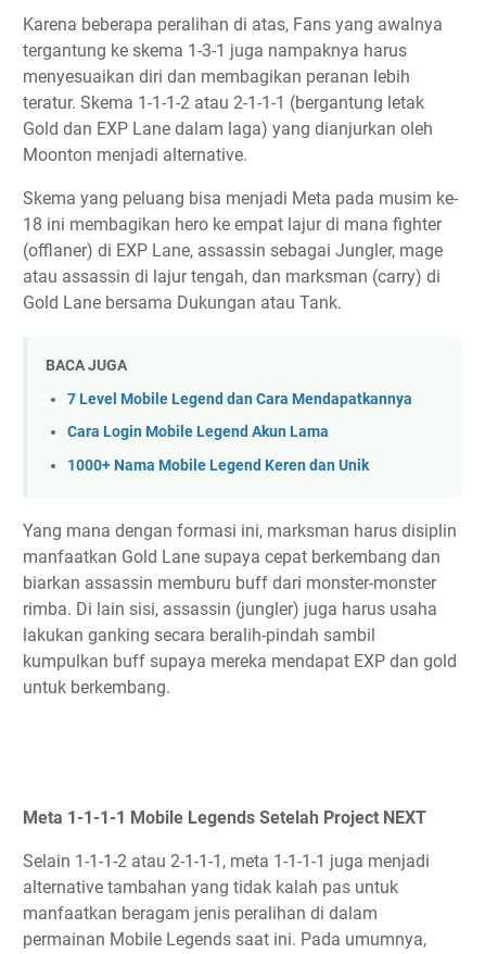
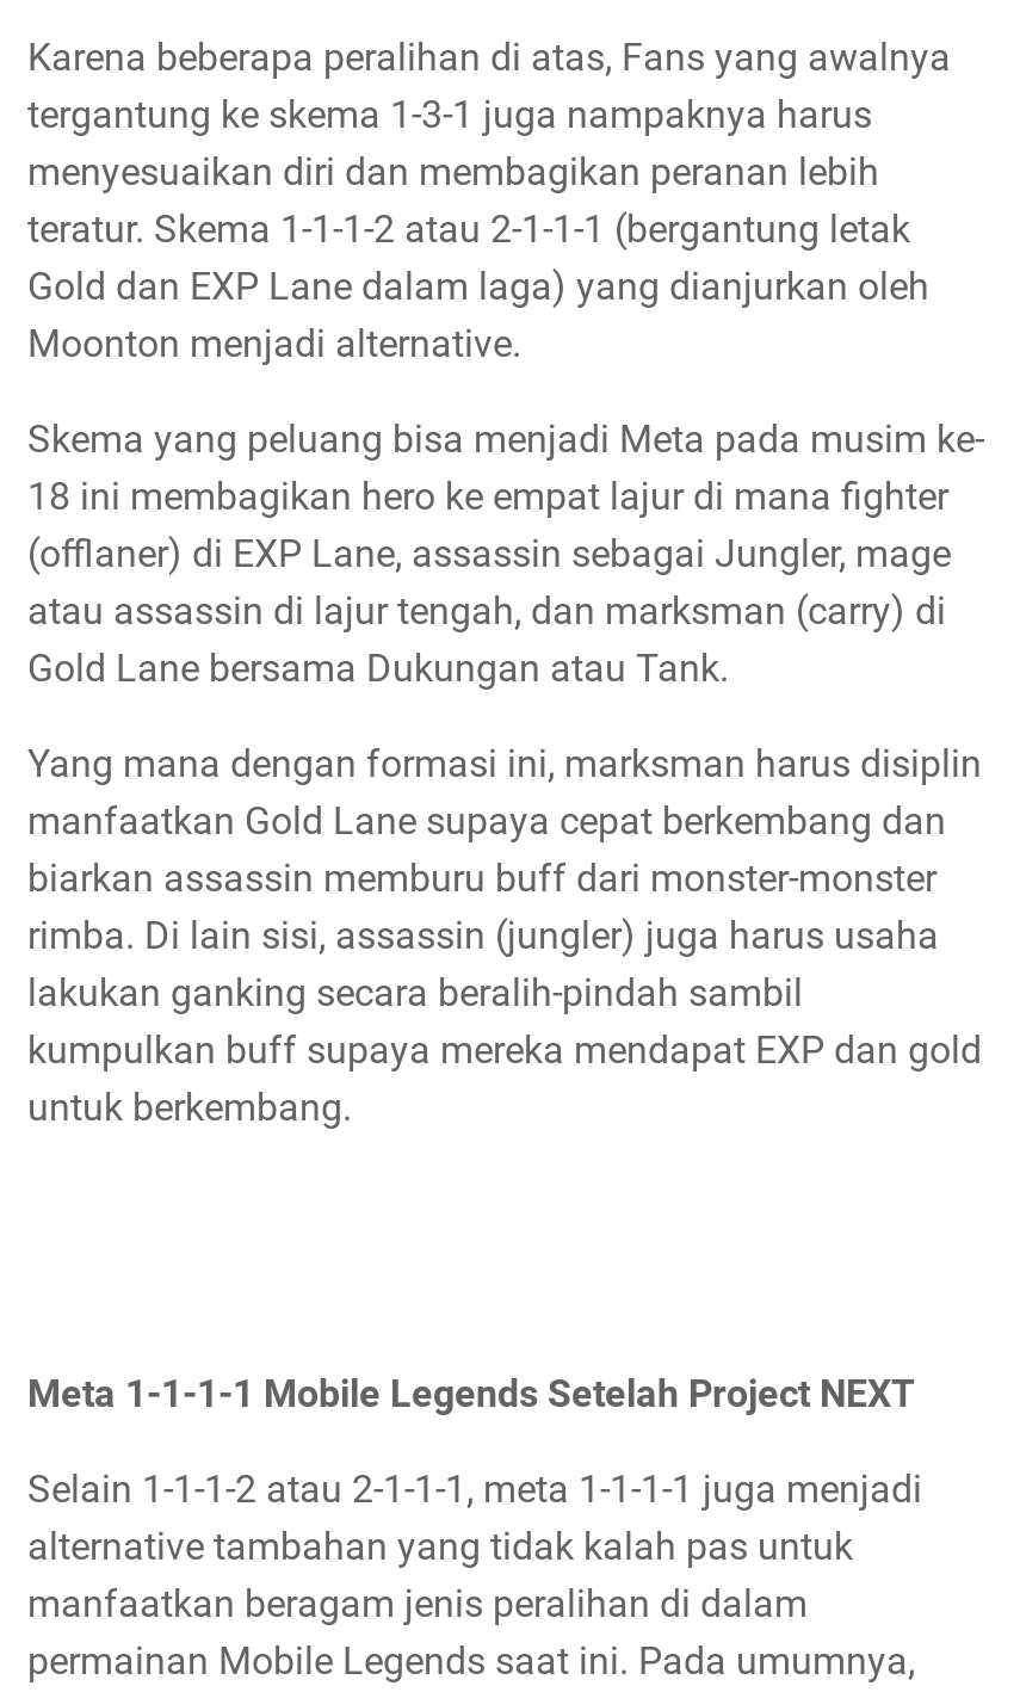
[46,357,412,475] BACA JUGA | 7 Level Mobile Legend dan Cara Mendapatkannya | Cara Login Mobile Legend Akun Lama | 1000+ Nama Mobile Legend Keren dan Unik -> none

